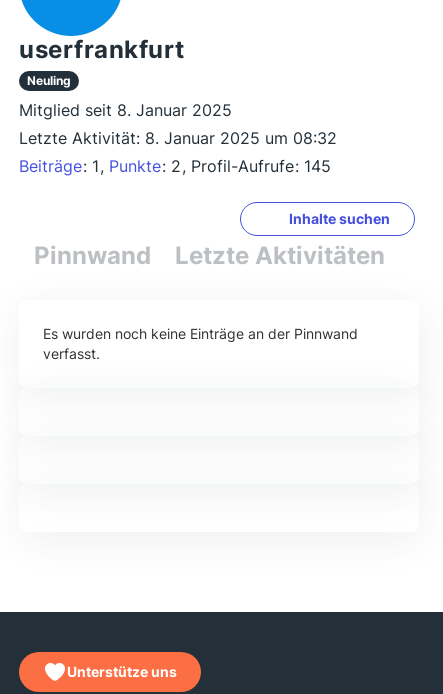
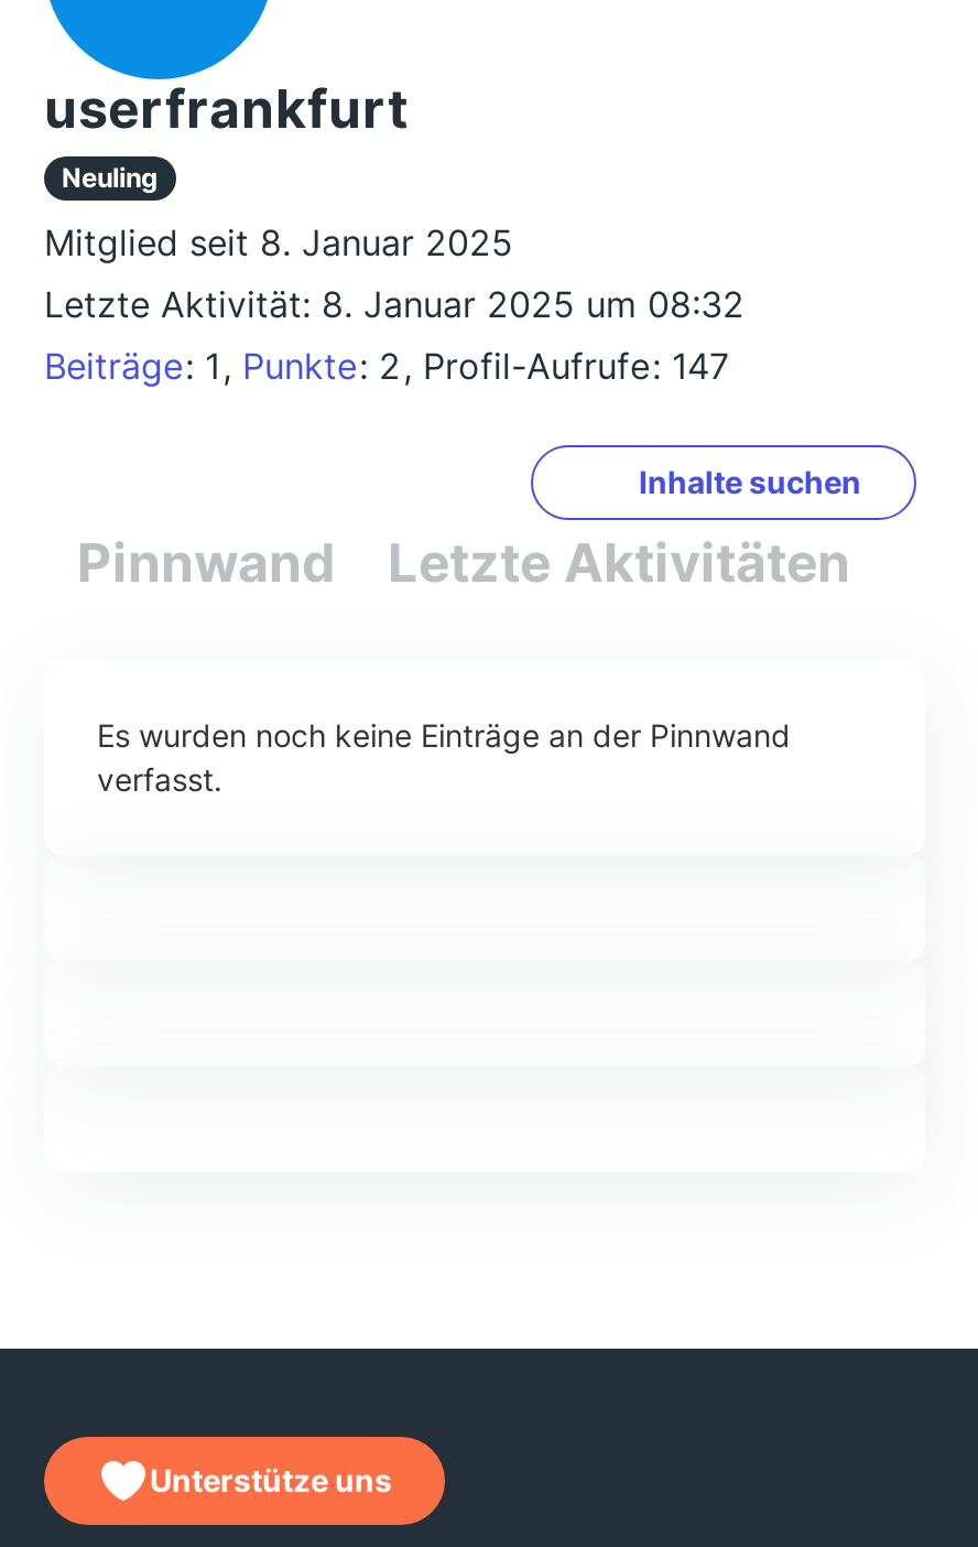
[19,156,331,176] Beiträge 1 Punkte 2 Profil-Aufrufe 145 -> [44,344,729,388] Beiträge 1 Punkte 2 Profil-Aufrufe 147

